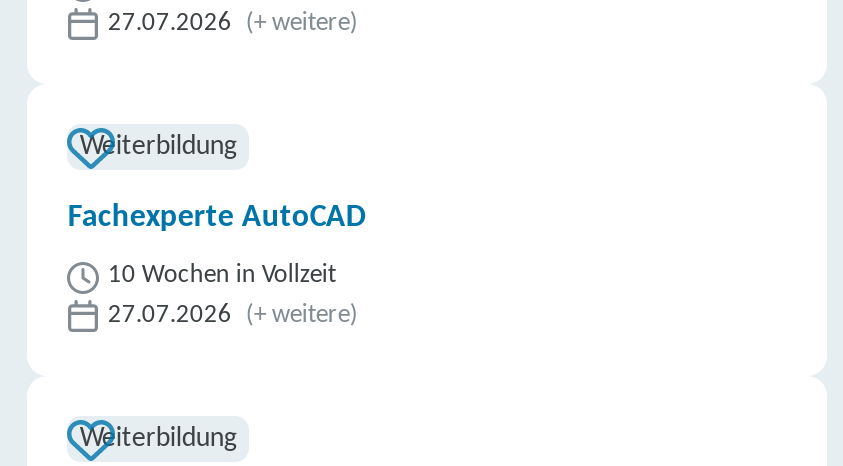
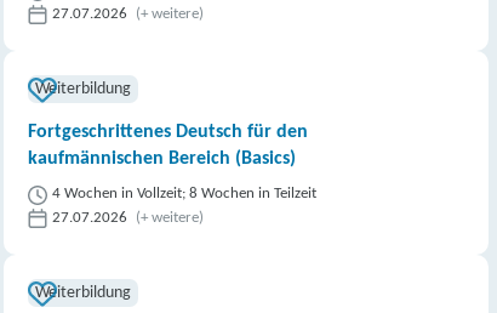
[68,202,366,234] Fachexperte AutoCAD -> [28,123,308,169] Fortgeschrittenes Deutsch für den | kaufmännischen Bereich (Basics)
[108,262,336,288] 10 Wochen in Vollzeit -> [53,186,317,201] 4 Wochen in Vollzeit; 8 Wochen in Teilzeit

